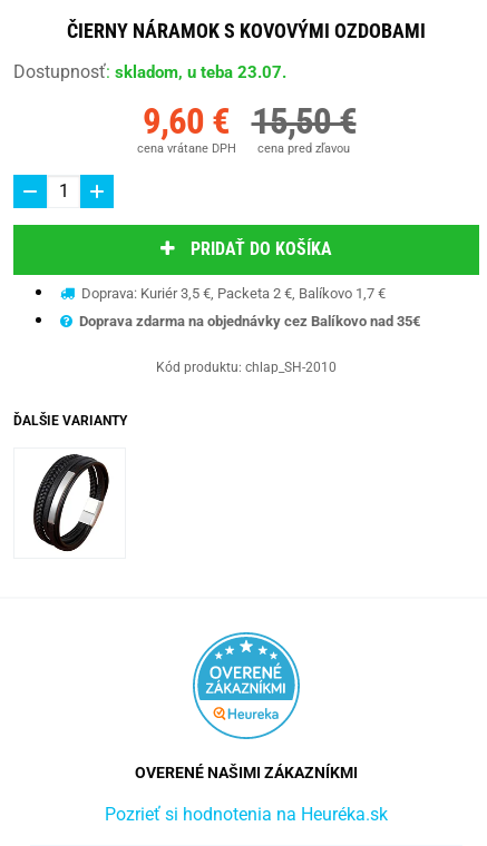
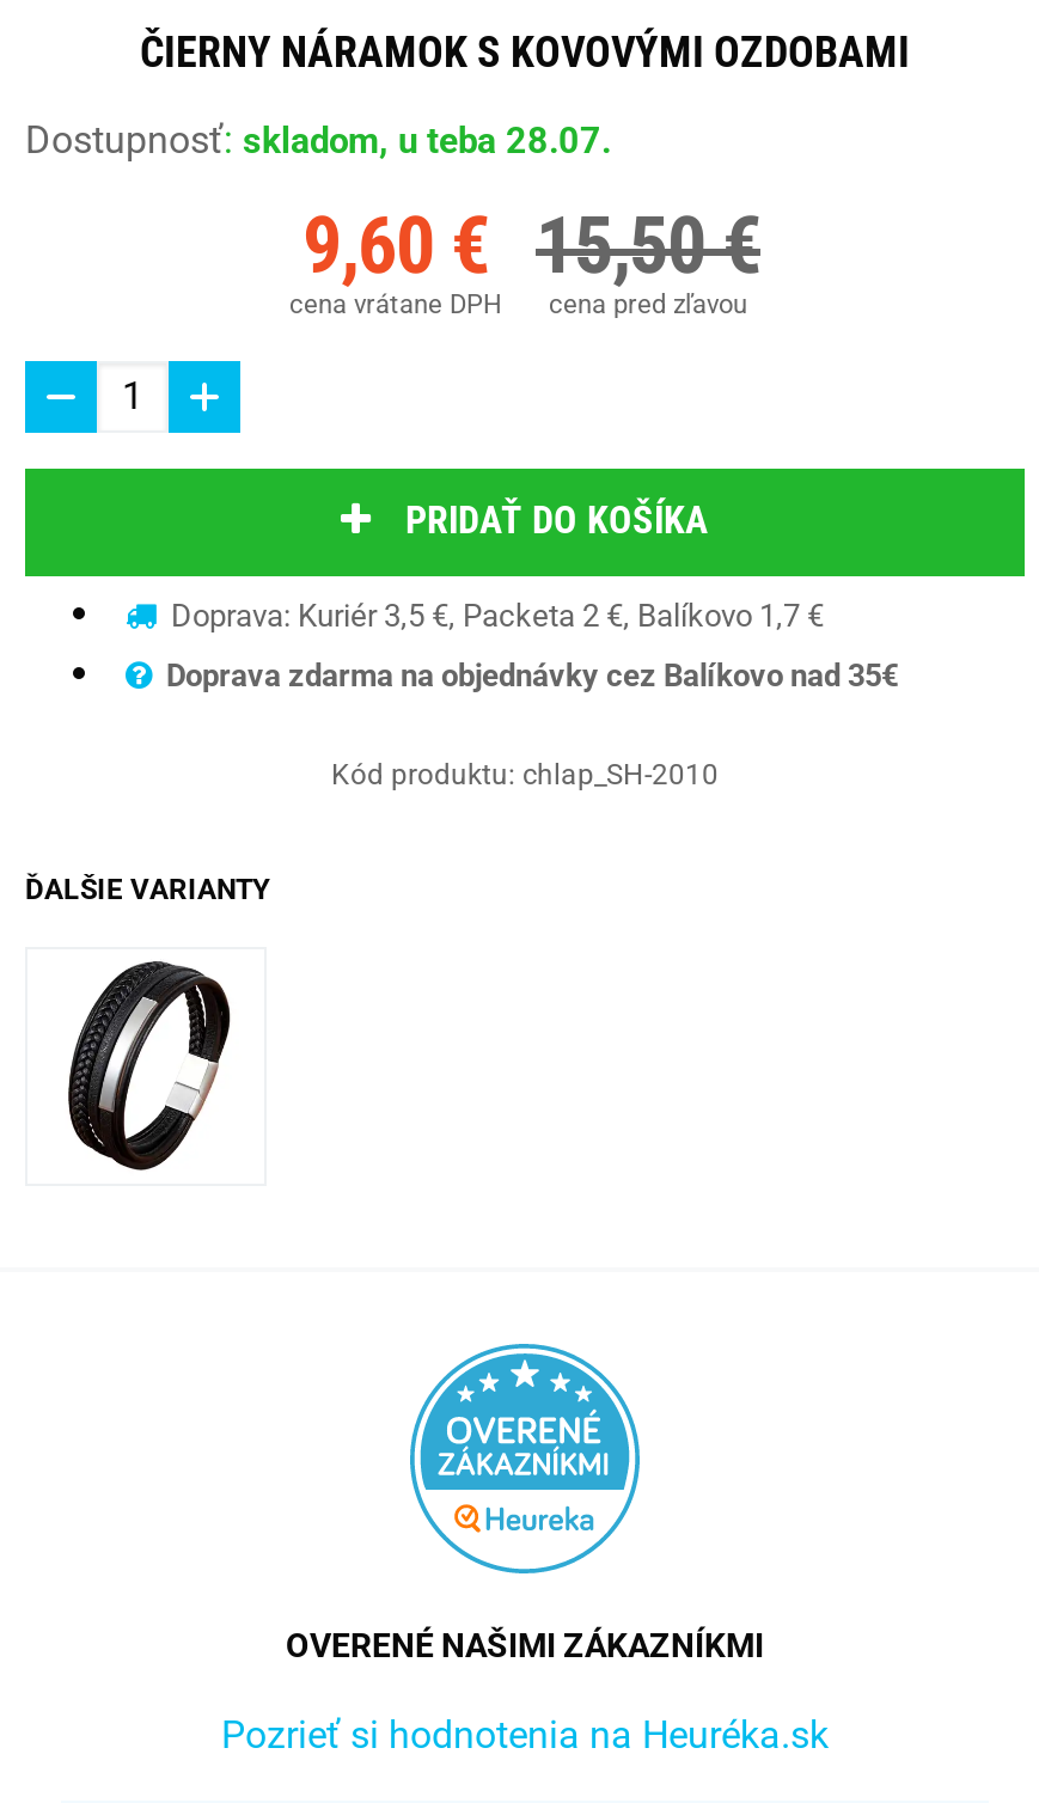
[13,61,286,82] Dostupnosť: skladom, u teba 23.07. -> [25,116,611,162] Dostupnosť: skladom, u teba 28.07.

